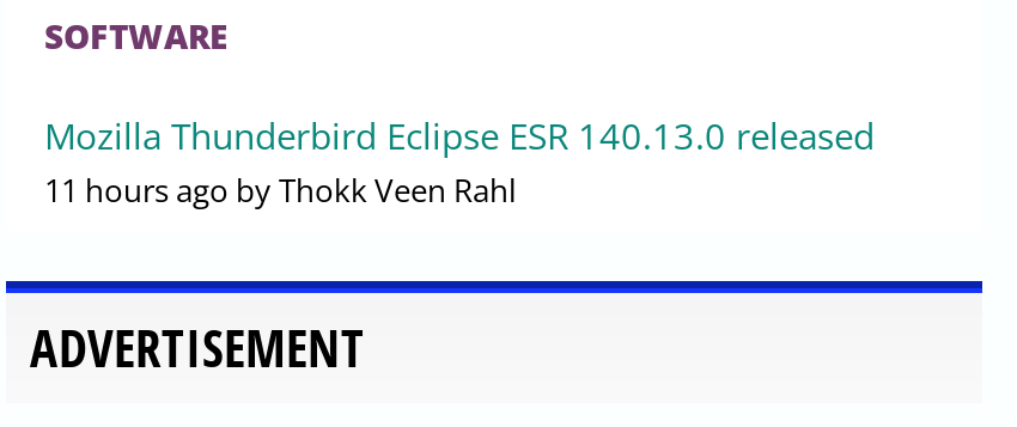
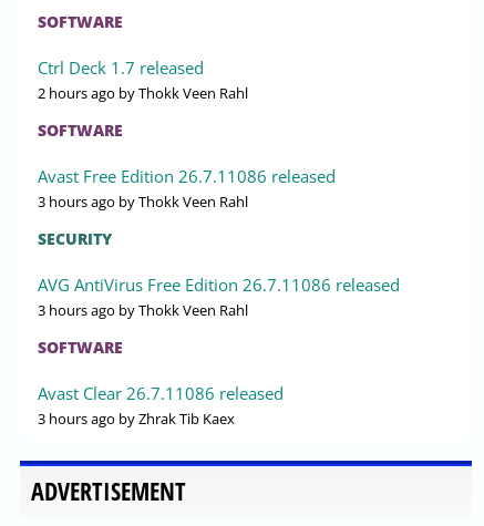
[44,110,875,211] Mozilla Thunderbird Eclipse ESR 140.13.0 released | 11 hours ago by Thokk Veen Rahl -> [38,56,400,428] Ctrl Deck 1.7 released | 2 hours ago by Thokk Veen Rahl | SOFTWARE | Avast Free Edition 26.7.11086 released | 3 hours ago by Thokk Veen Rahl | SECURITY | AVG AntiVirus Free Edition 26.7.11086 released | 3 hours ago by Thokk Veen Rahl | SOFTWARE | Avast Clear 26.7.11086 released | 3 hours ago by Zhrak Tib Kaex

